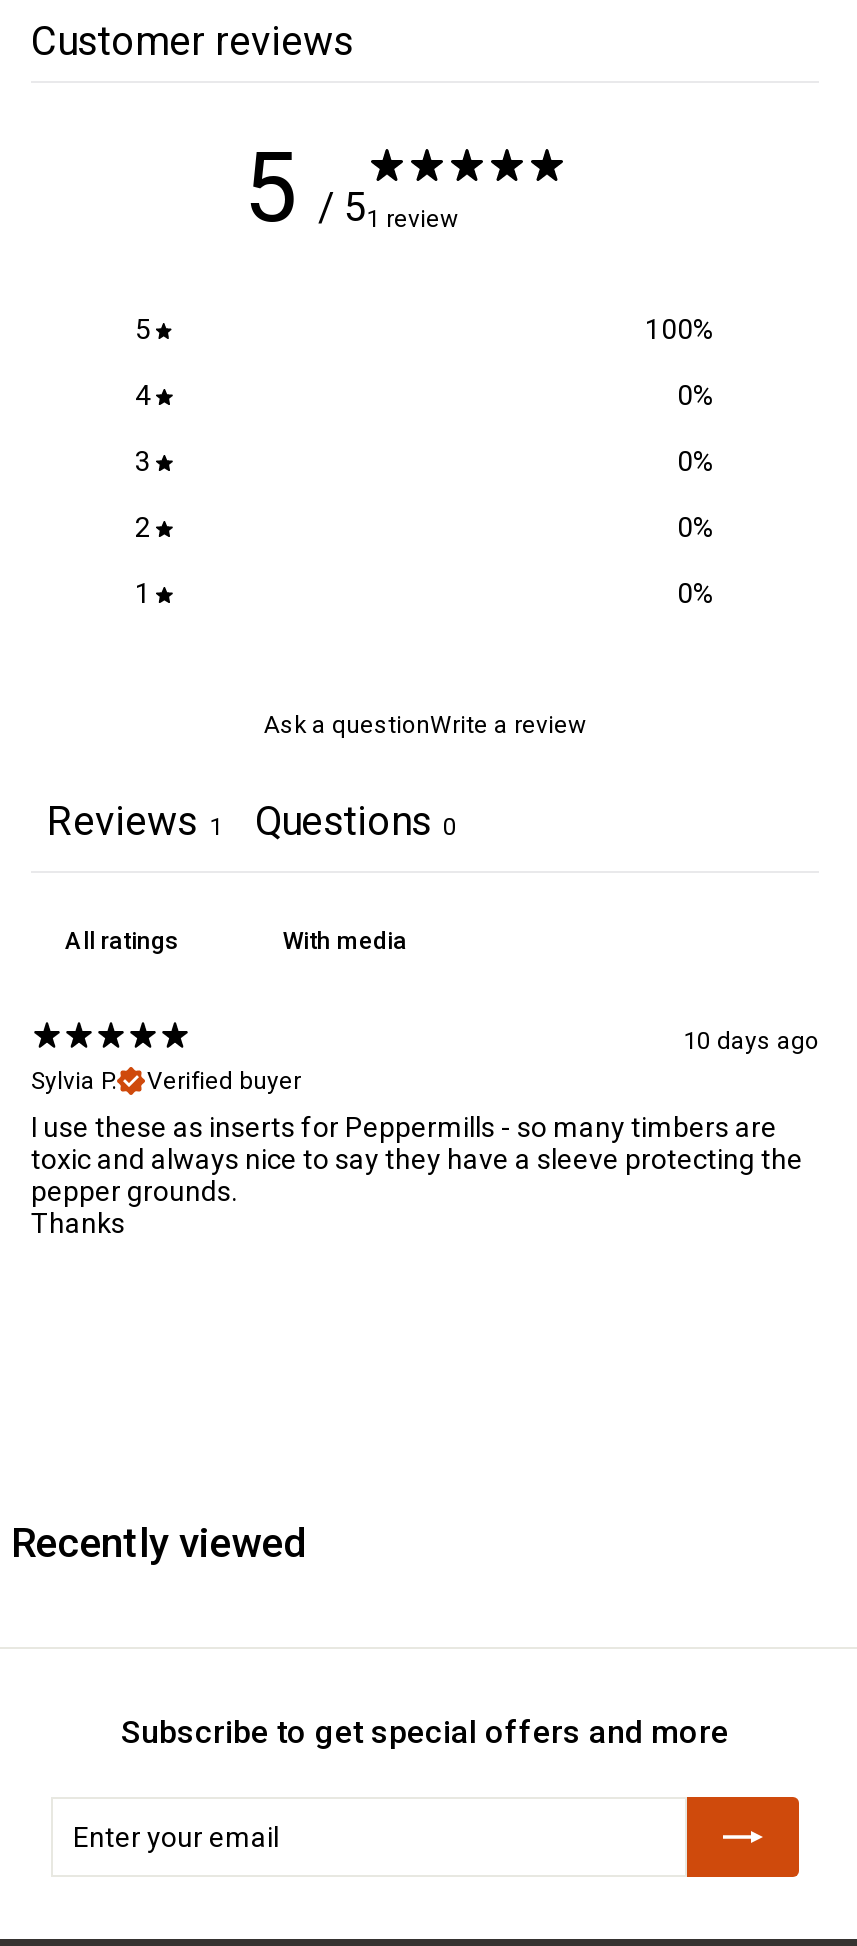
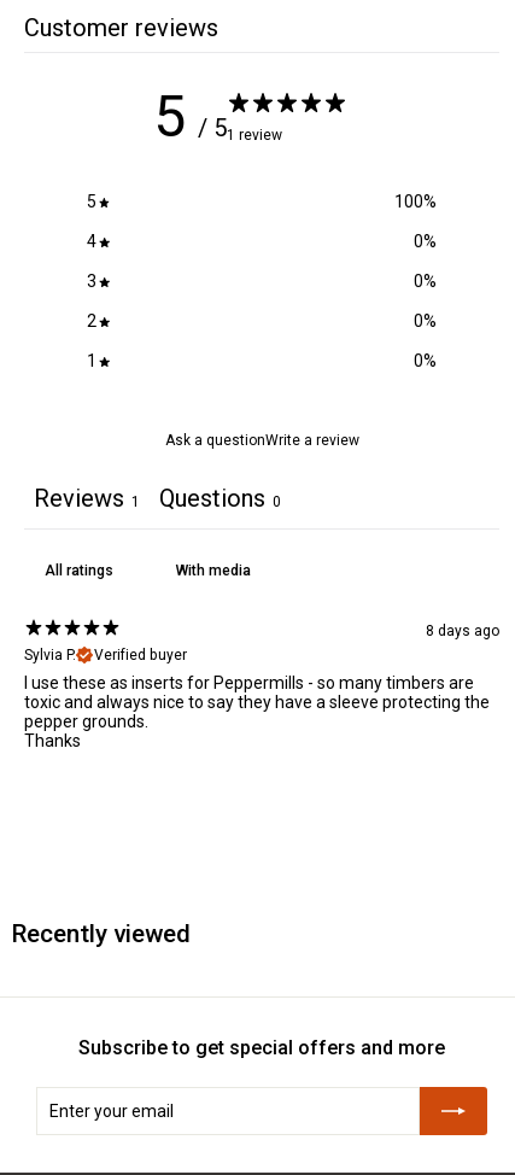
[683,1027,819,1055] 10 days ago -> [426,623,499,640] 8 days ago

